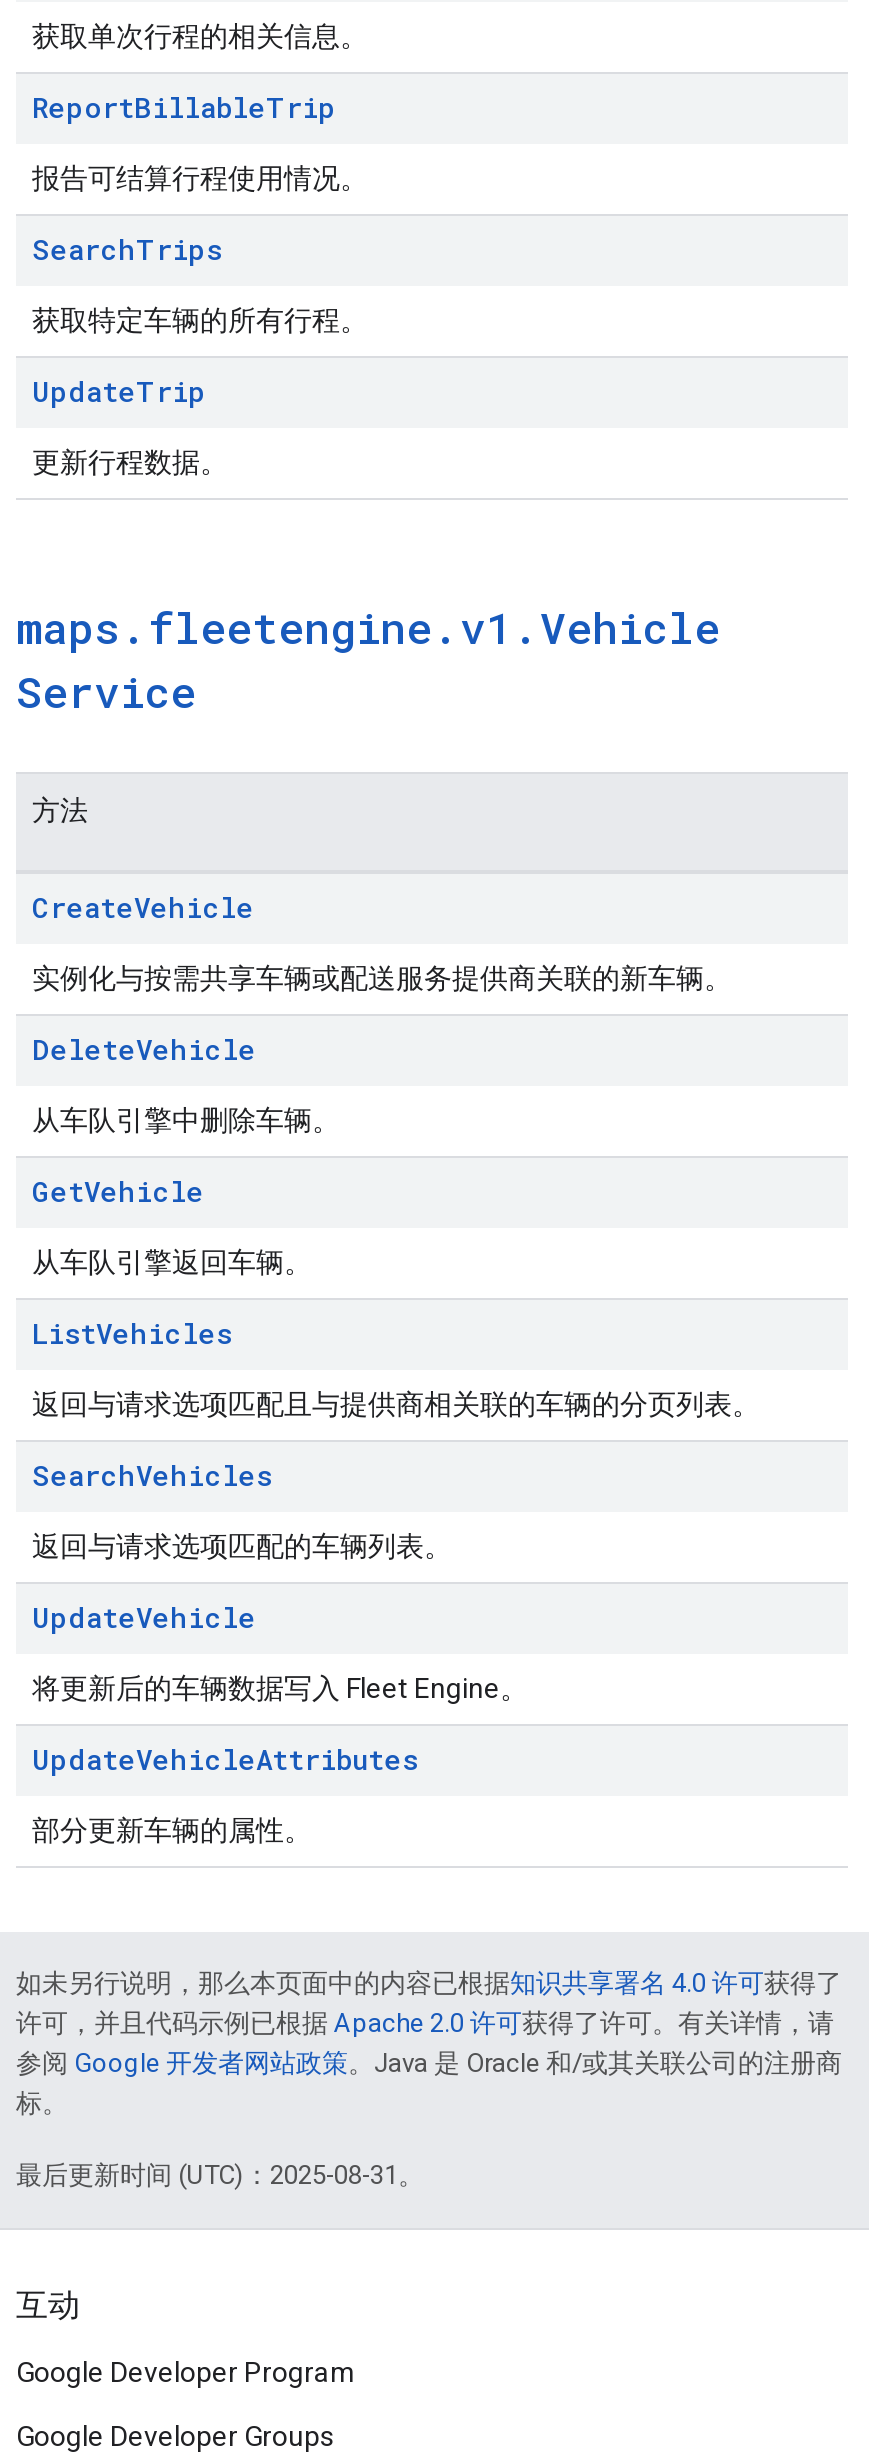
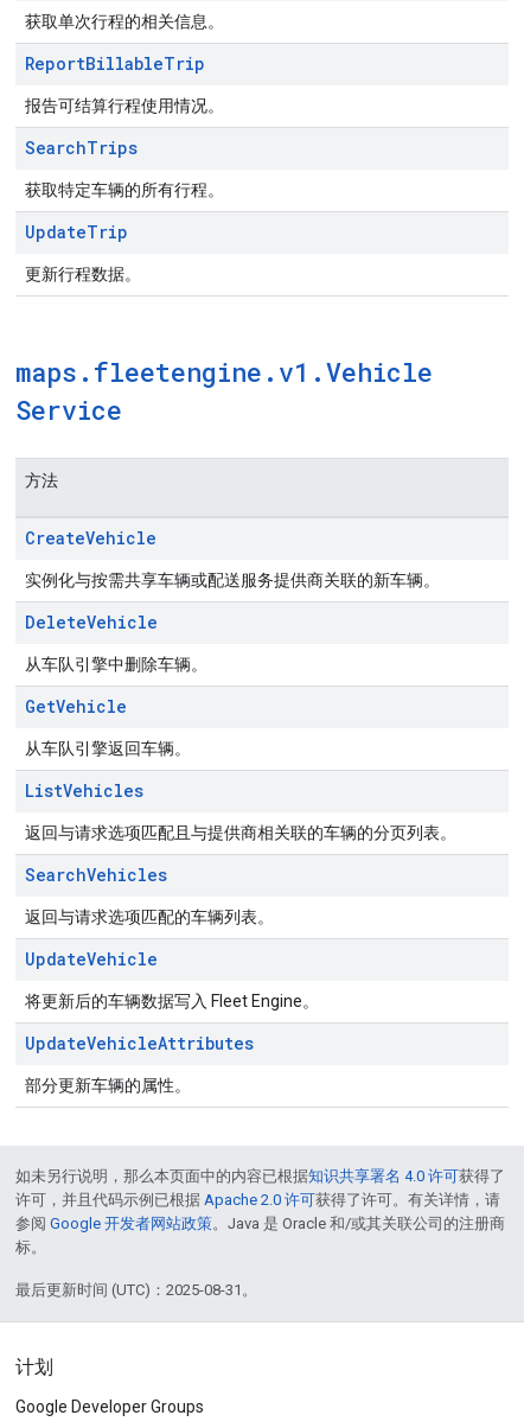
[16,2286,356,2388] 互动 | Google Developer Program -> [15,1356,53,1379] 计划

